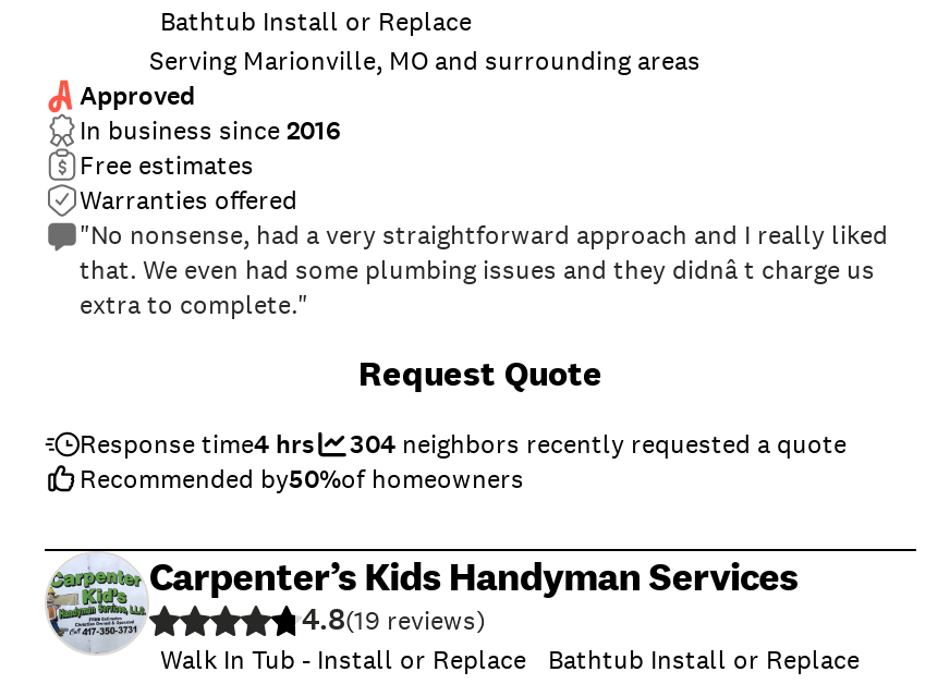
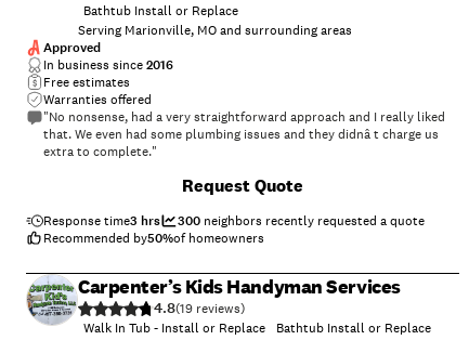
[80,427,315,462] Response time4 hrs -> [43,212,160,230] Response time3 hrs
[350,427,847,462] 304 neighbors recently requested a quote -> [178,212,425,230] 300 neighbors recently requested a quote

